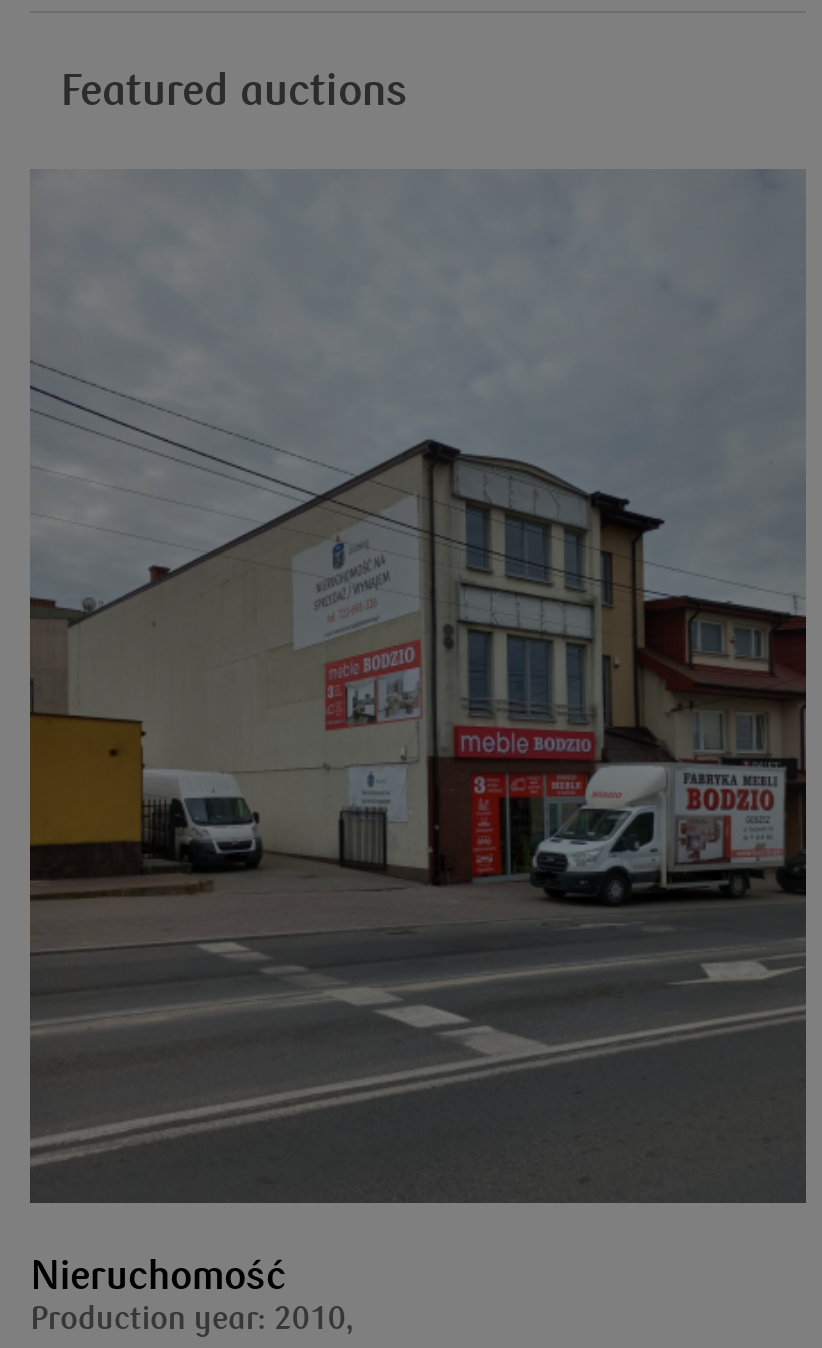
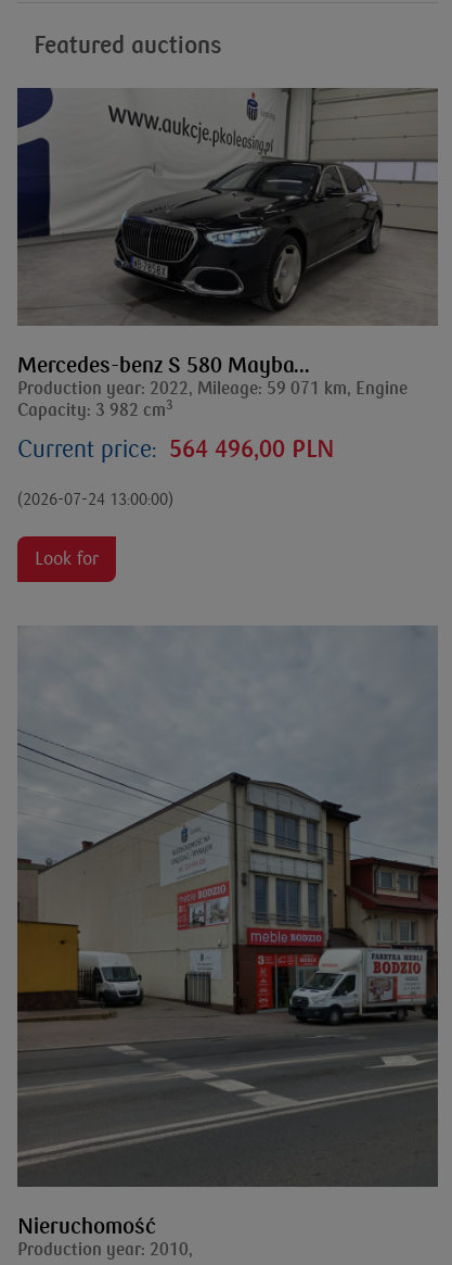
none -> [16,87,438,570] [image] | Mercedes-benz S 580 Mayba... | Production year: 2022, Mileage: 59 071 km, Engine | Capacity: 3 982 cm3 | Current price: 564 496,00 PLN | (2026-07-24 13:00:00) | Look for

